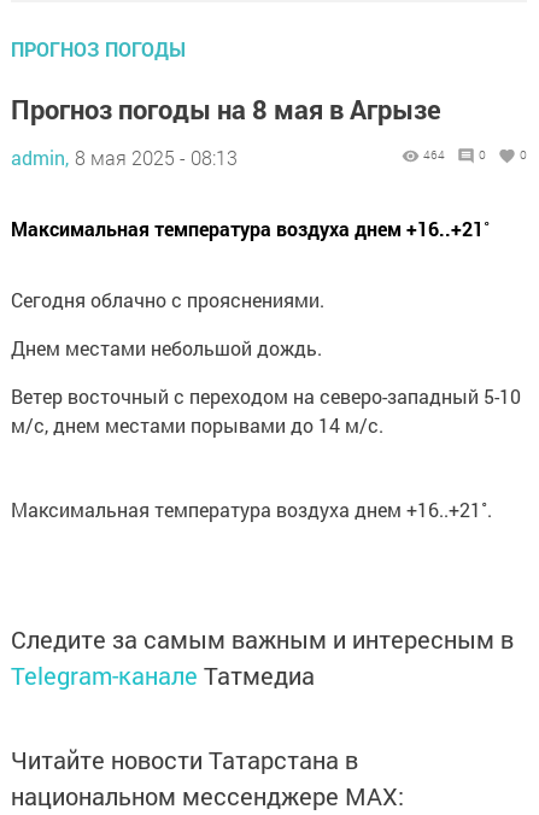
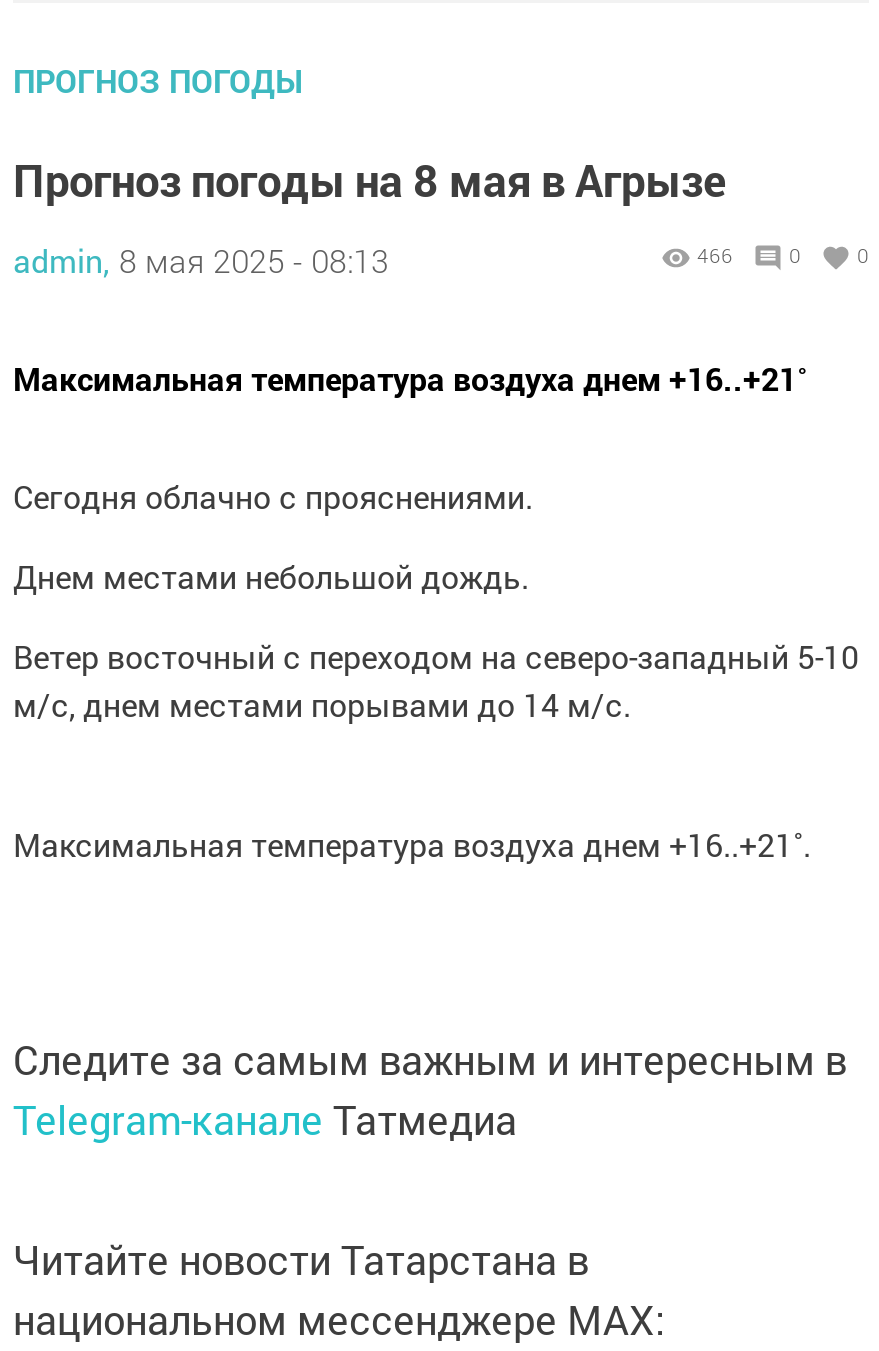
[423,147,445,163] 464 -> [697,244,733,270] 466

